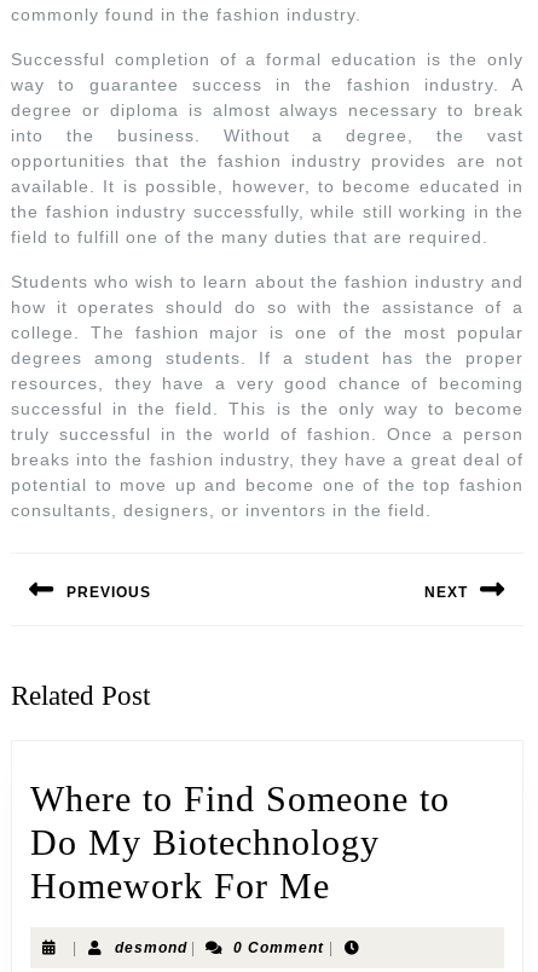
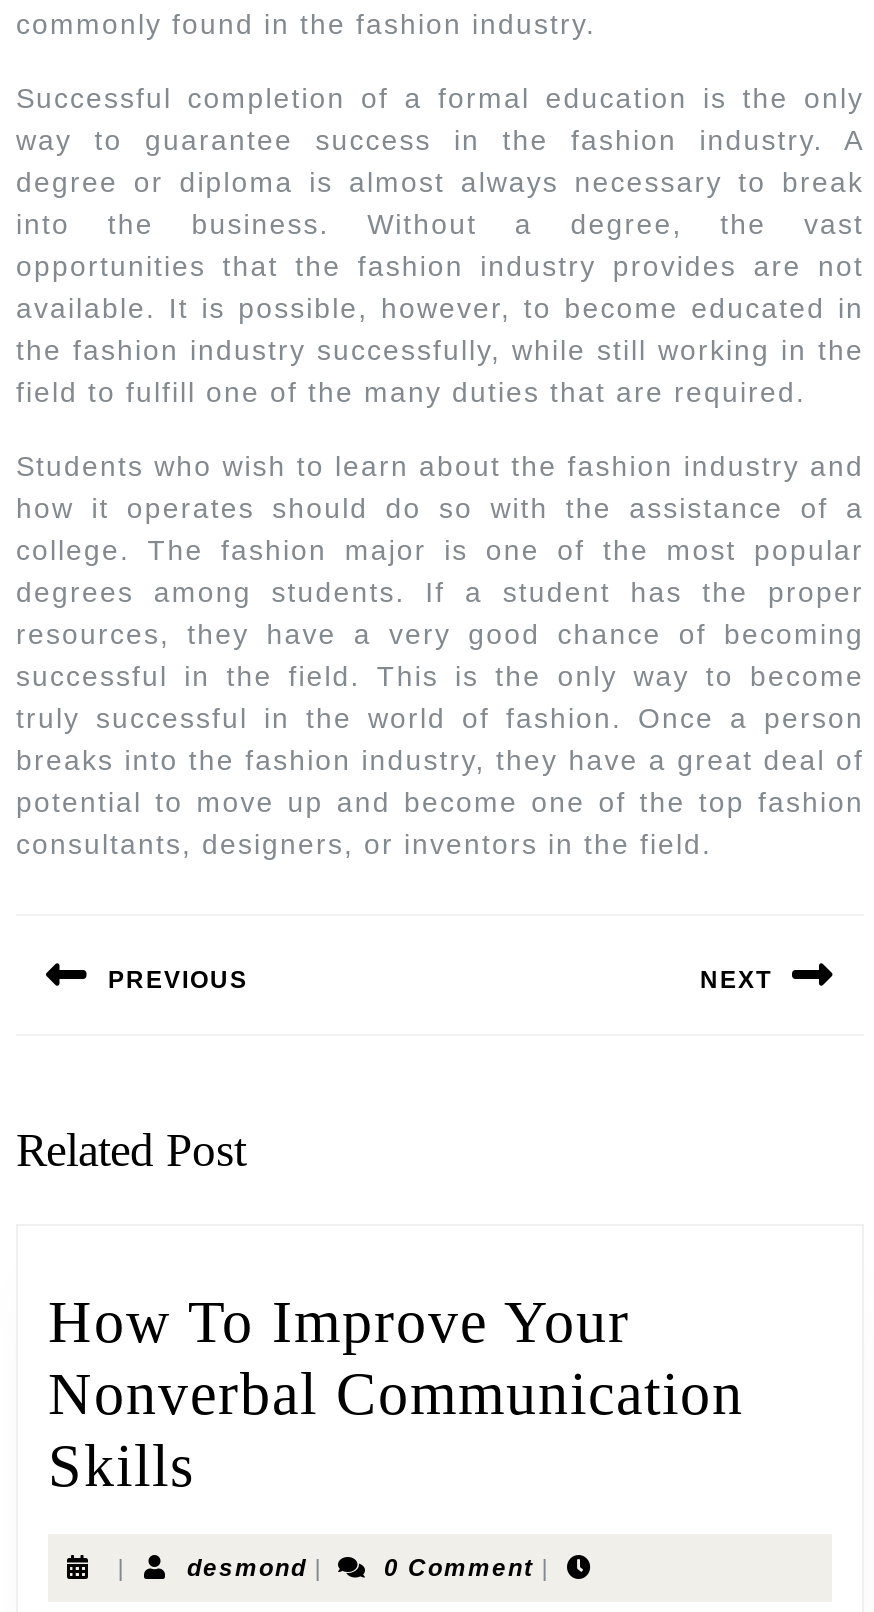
[30,778,450,905] Where to Find Someone to | Do My Biotechnology | Homework For Me -> [48,1288,744,1498] How To Improve Your | Nonverbal Communication | Skills

